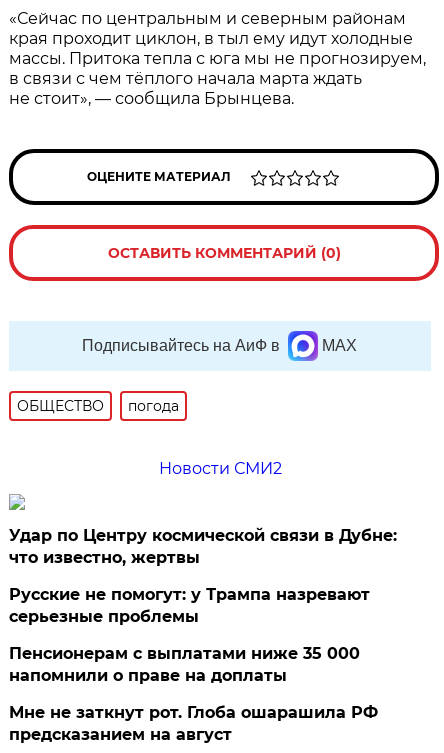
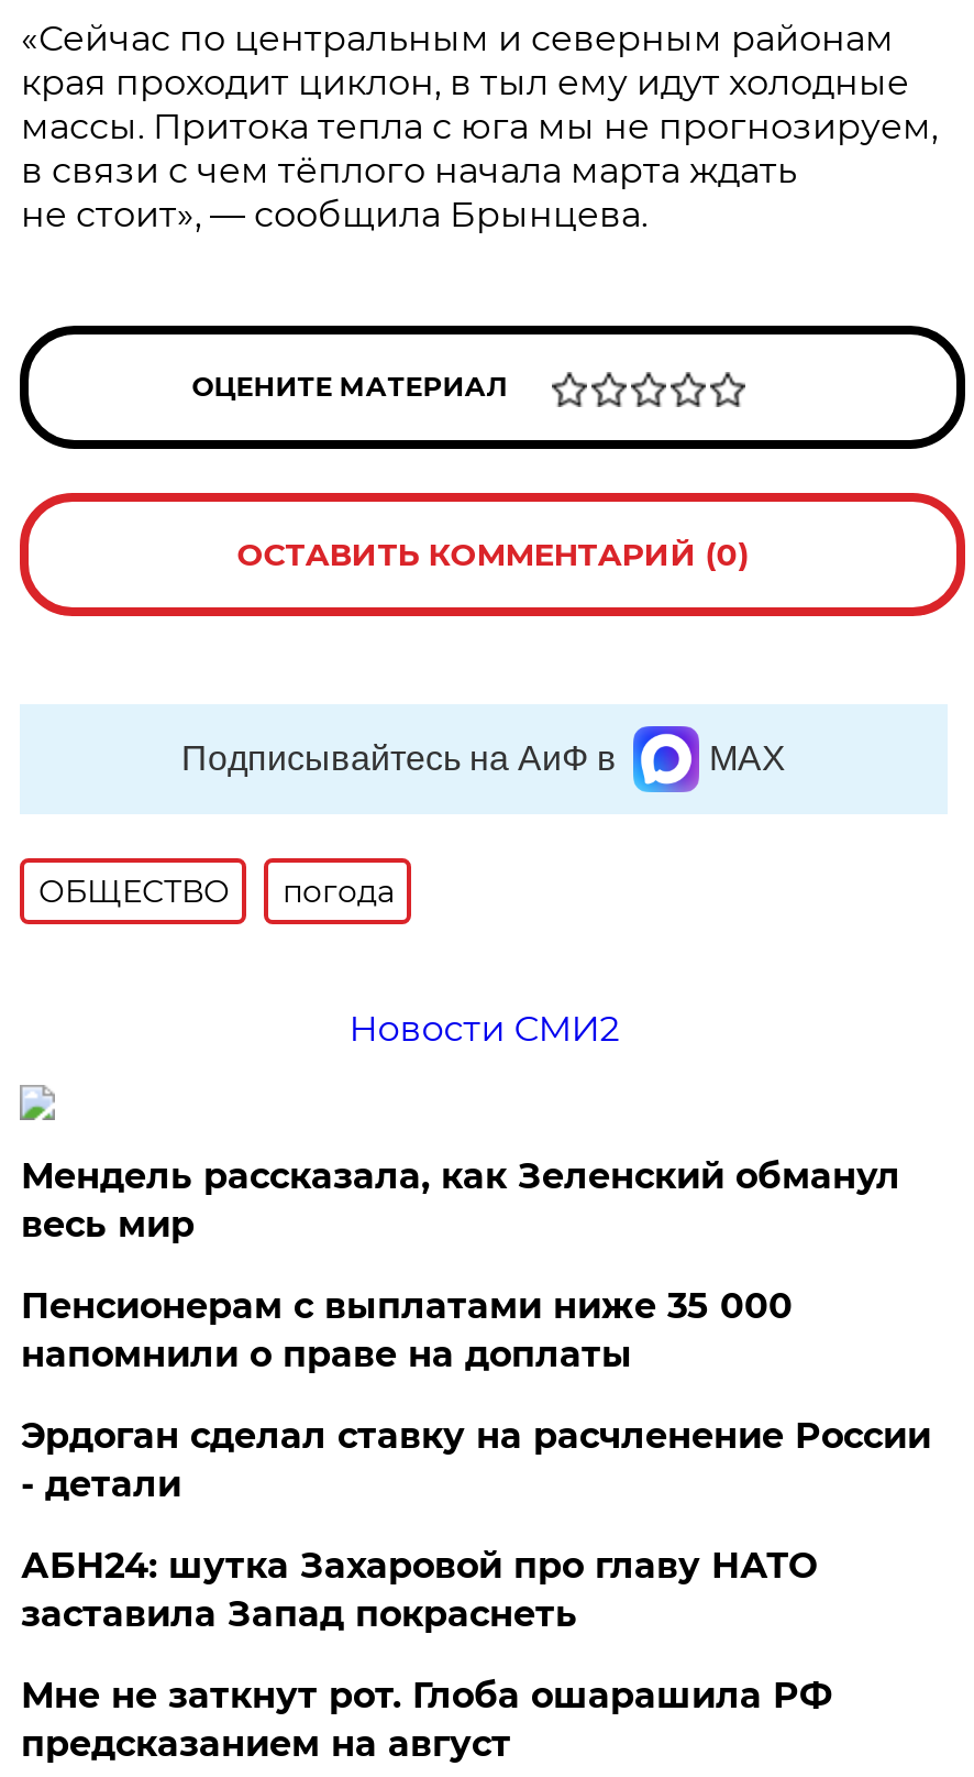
[9,526,397,626] Удар по Центру космической связи в Дубне: | что известно, жертвы | Русские не помогут: у Трампа назревают | серьезные проблемы -> [21,1155,900,1246] Мендель рассказала, как Зеленский обманул | весь мир
moved [9,644,360,685] -> [21,1285,792,1375]: Пенсионерам с выплатами ниже 35 000 | напомнили о праве на доплаты
none -> [21,1415,931,1635] Эрдоган сделал ставку на расчленение России | - детали | АБН24: шутка Захаровой про главу НАТО | заставила Запад покраснеть

